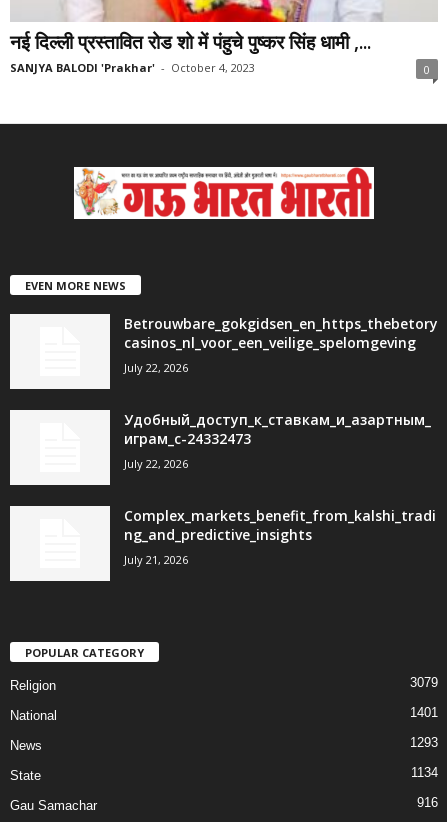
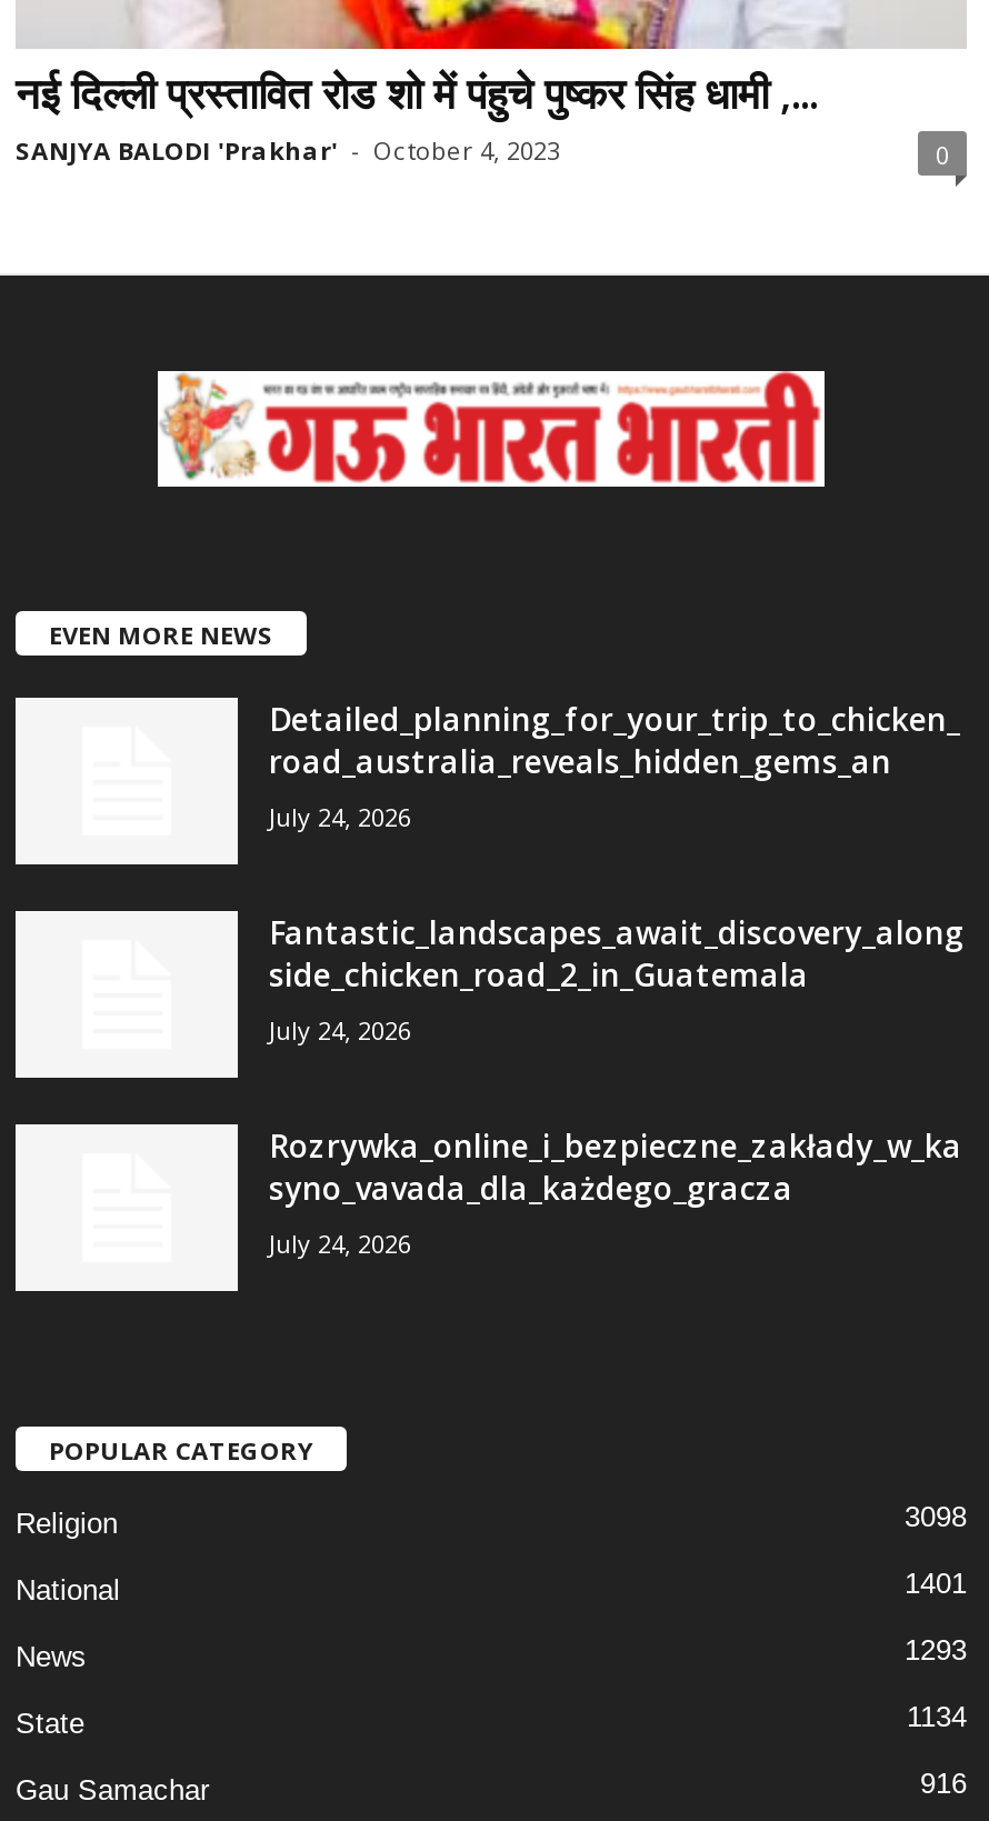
[124,314,438,375] Betrouwbare_gokgidsen_en_https_thebetory | casinos_nl_voor_een_veilige_spelomgeving | July 22, 2026 -> [269,698,960,834] Detailed_planning_for_your_trip_to_chicken_ | road_australia_reveals_hidden_gems_an | July 24, 2026
[124,410,431,471] Удобный_доступ_к_ставкам_и_азартным_ | играм_с-24332473 | July 22, 2026 -> [269,911,965,1047] Fantastic_landscapes_await_discovery_along | side_chicken_road_2_in_Guatemala | July 24, 2026
[124,506,436,567] Complex_markets_benefit_from_kalshi_tradi | ng_and_predictive_insights | July 21, 2026 -> [269,1125,962,1260] Rozrywka_online_i_bezpieczne_zakłady_w_ka | syno_vavada_dla_każdego_gracza | July 24, 2026
[410,675,438,690] 3079 -> [905,1500,967,1533] 3098

